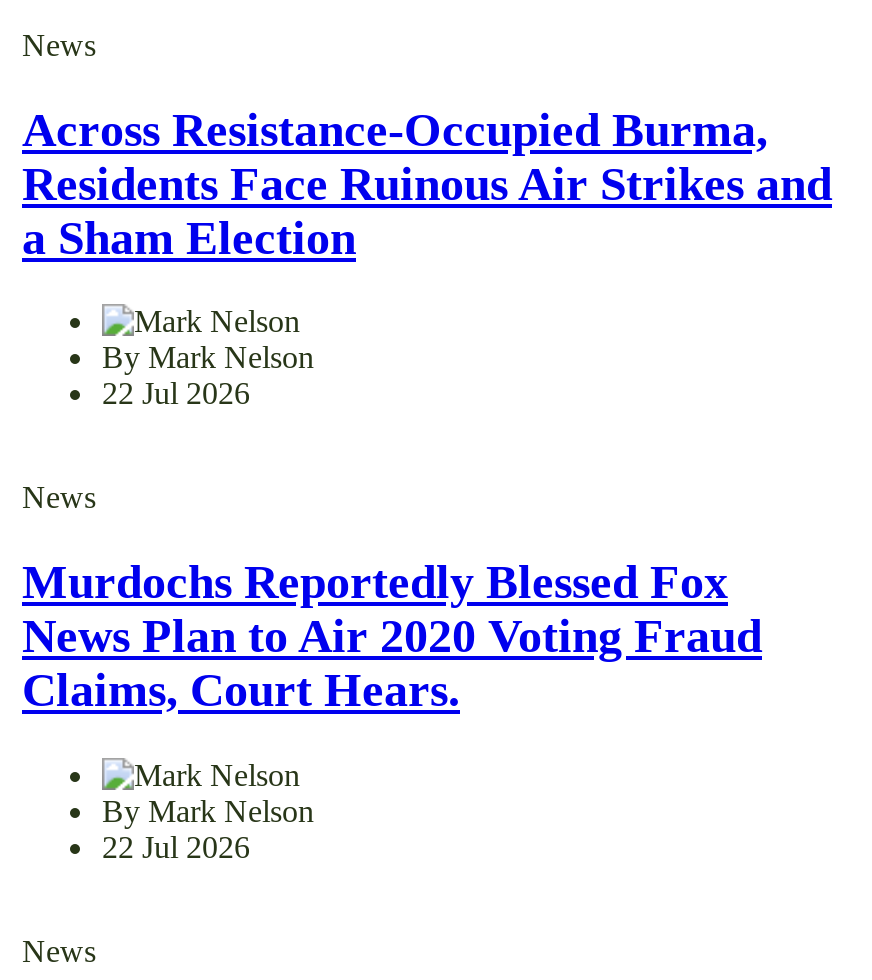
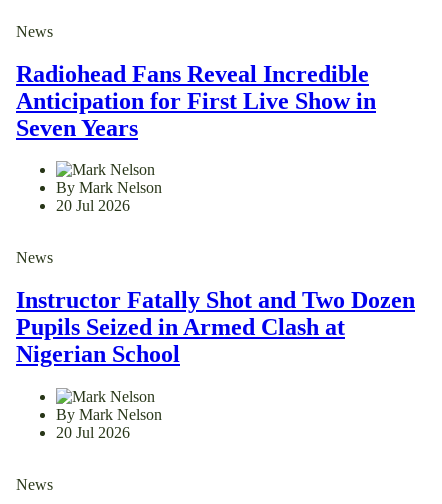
[22,103,832,263] Across Resistance-Occupied Burma, | Residents Face Ruinous Air Strikes and | a Sham Election -> [16,60,376,140] Radiohead Fans Reveal Incredible | Anticipation for First Live Show in | Seven Years
[102,377,250,411] 22 Jul 2026 -> [56,197,130,214] 20 Jul 2026
[22,557,762,717] Murdochs Reportedly Blessed Fox | News Plan to Air 2020 Voting Fraud | Claims, Court Hears. -> [16,287,415,367] Instructor Fatally Shot and Two Dozen | Pupils Seized in Armed Clash at | Nigerian School
[102,830,250,864] 22 Jul 2026 -> [56,424,130,441] 20 Jul 2026

